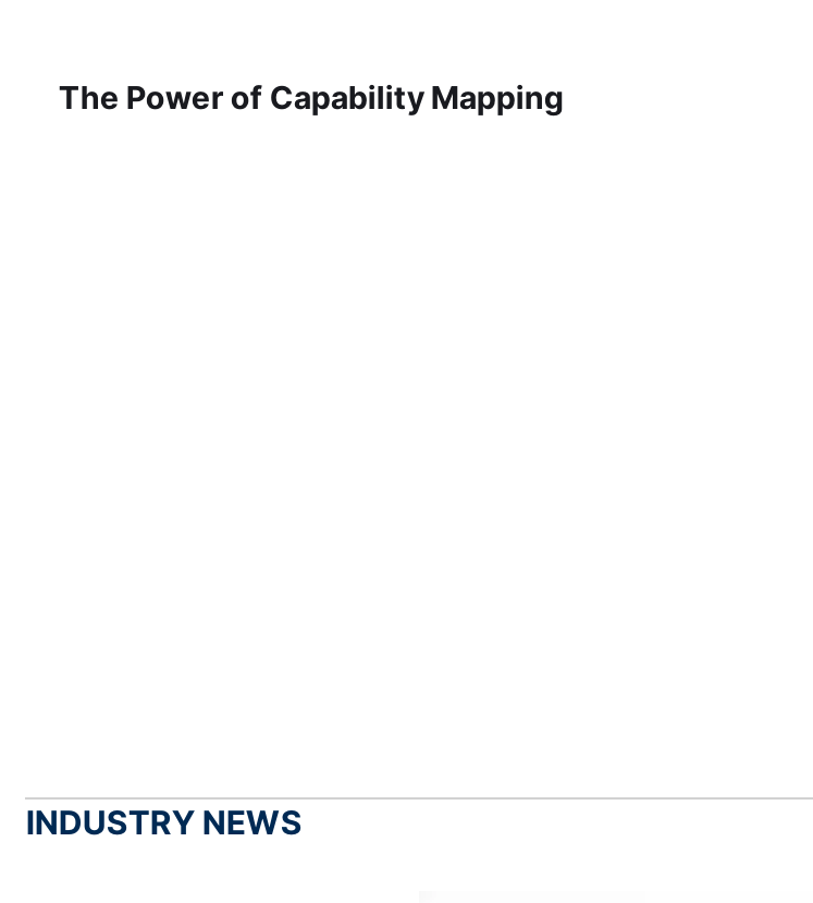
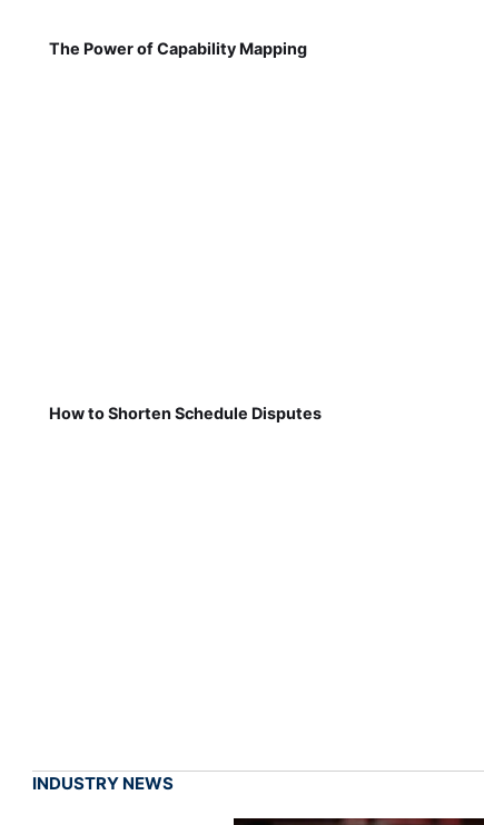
none -> [49,403,322,422] How to Shorten Schedule Disputes

